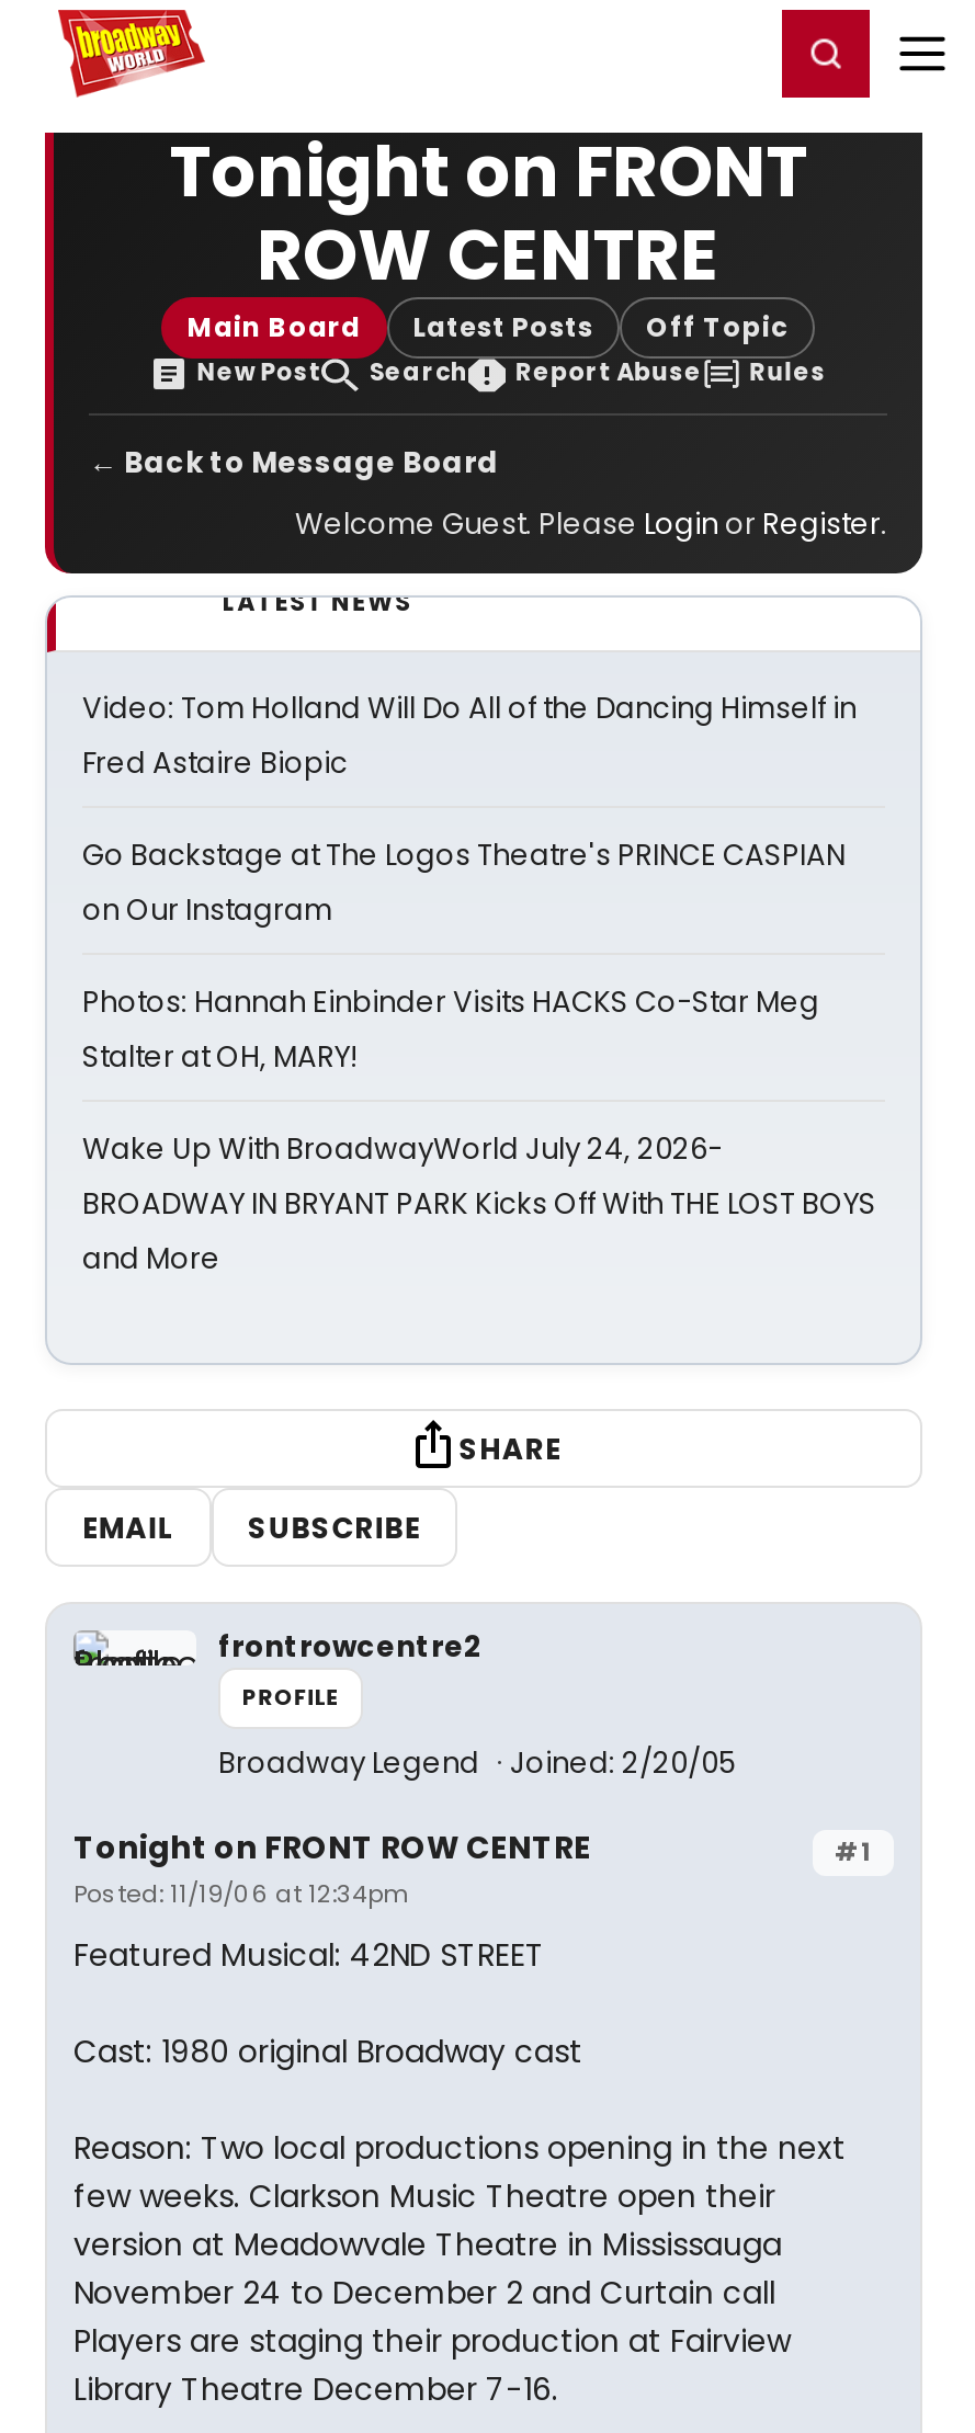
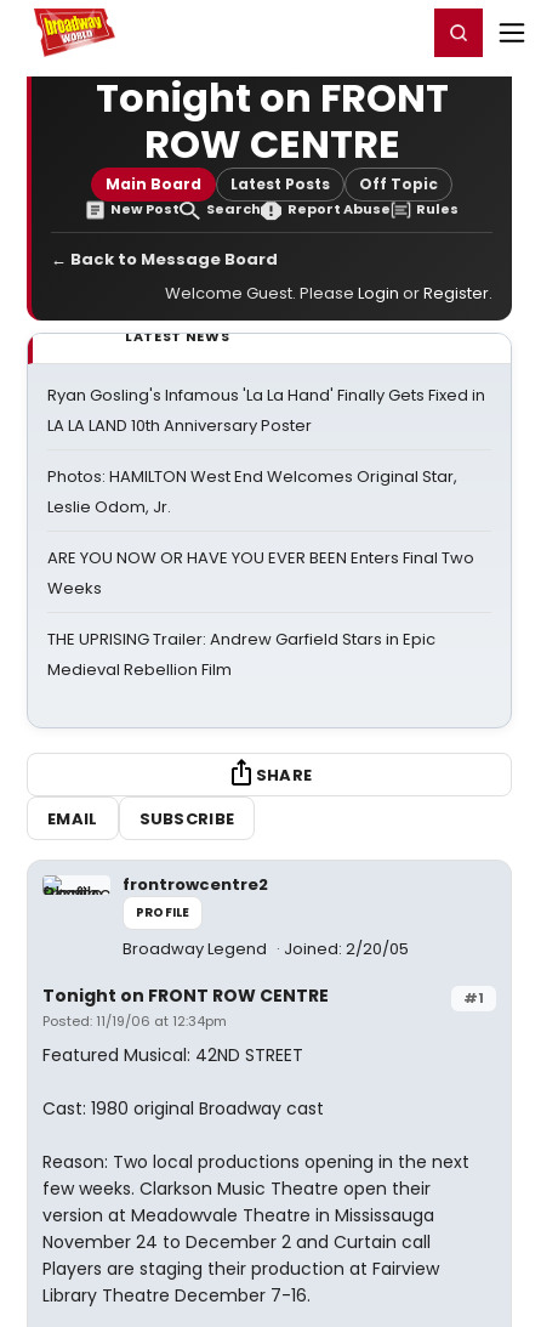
[82,687,857,784] Video: Tom Holland Will Do All of the Dancing Himself in | Fred Astaire Biopic -> [47,384,485,437] Ryan Gosling's Infamous 'La La Hand' Finally Gets Fixed in | LA LA LAND 10th Anniversary Poster
[82,834,846,931] Go Backstage at The Logos Theatre's PRINCE CASPIAN | on Our Instagram -> [47,465,457,518] Photos: HAMILTON West End Welcomes Original Star, | Leslie Odom, Jr.
[82,981,819,1078] Photos: Hannah Einbinder Visits HACKS Co-Star Meg | Stalter at OH, MARY! -> [47,546,474,600] ARE YOU NOW OR HAVE YOU EVER BEEN Enters Final Two | Weeks
[82,1128,876,1280] Wake Up With BroadwayWorld July 24, 2026- | BROADWAY IN BRYANT PARK Kicks Off With THE LOST BOYS | and More -> [47,628,435,681] THE UPRISING Trailer: Andrew Garfield Stars in Epic | Medieval Rebellion Film

